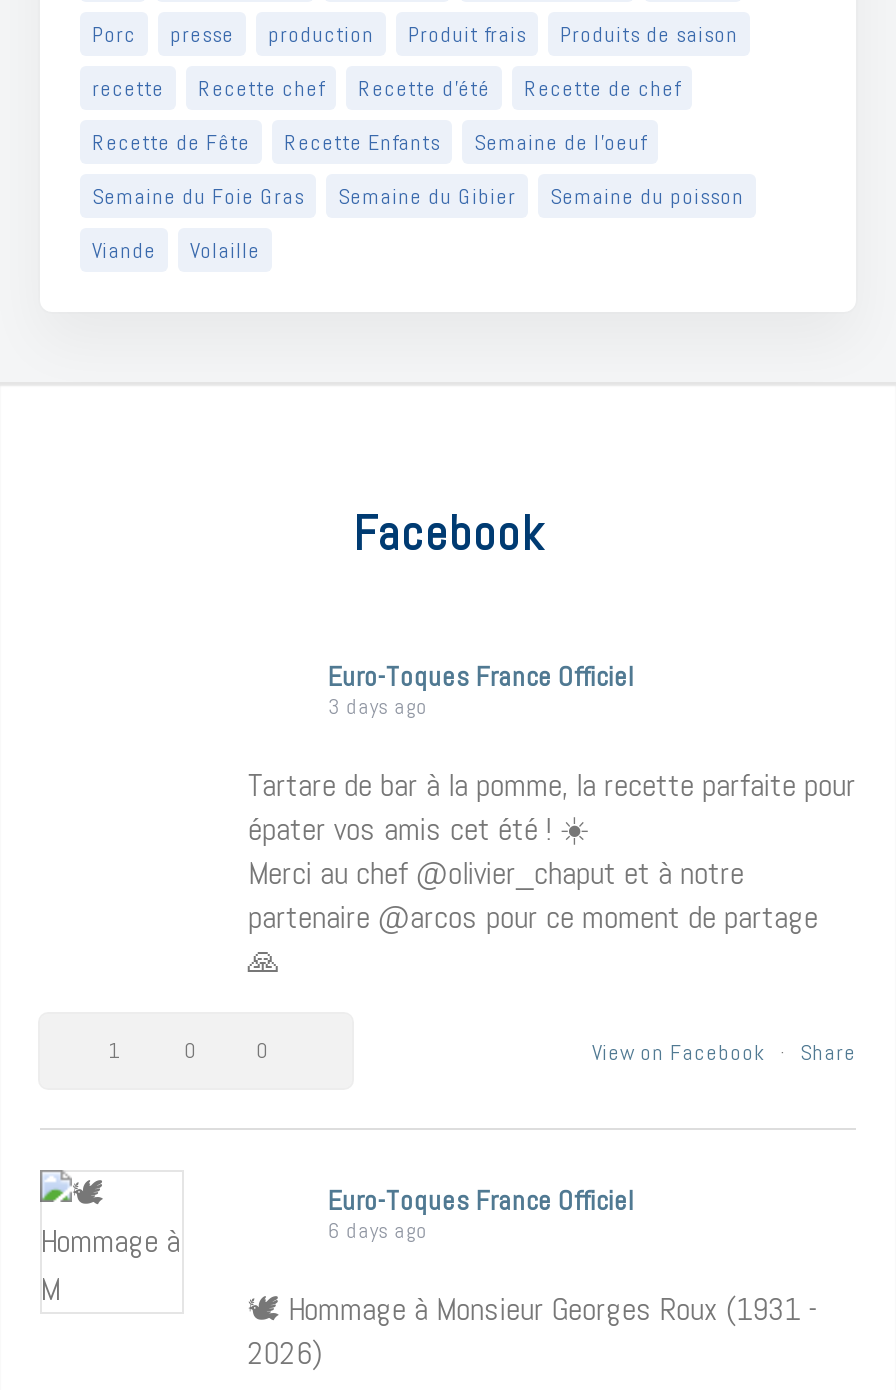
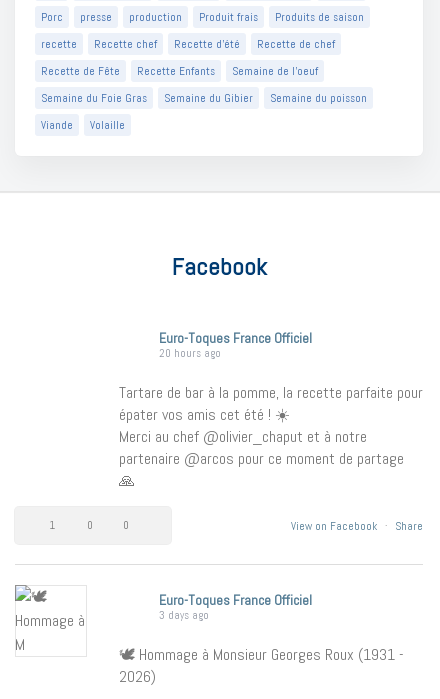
[328,691,428,719] 3 days ago -> [159,346,221,360] 20 hours ago
[328,1215,428,1243] 6 days ago -> [159,608,209,622] 3 days ago

